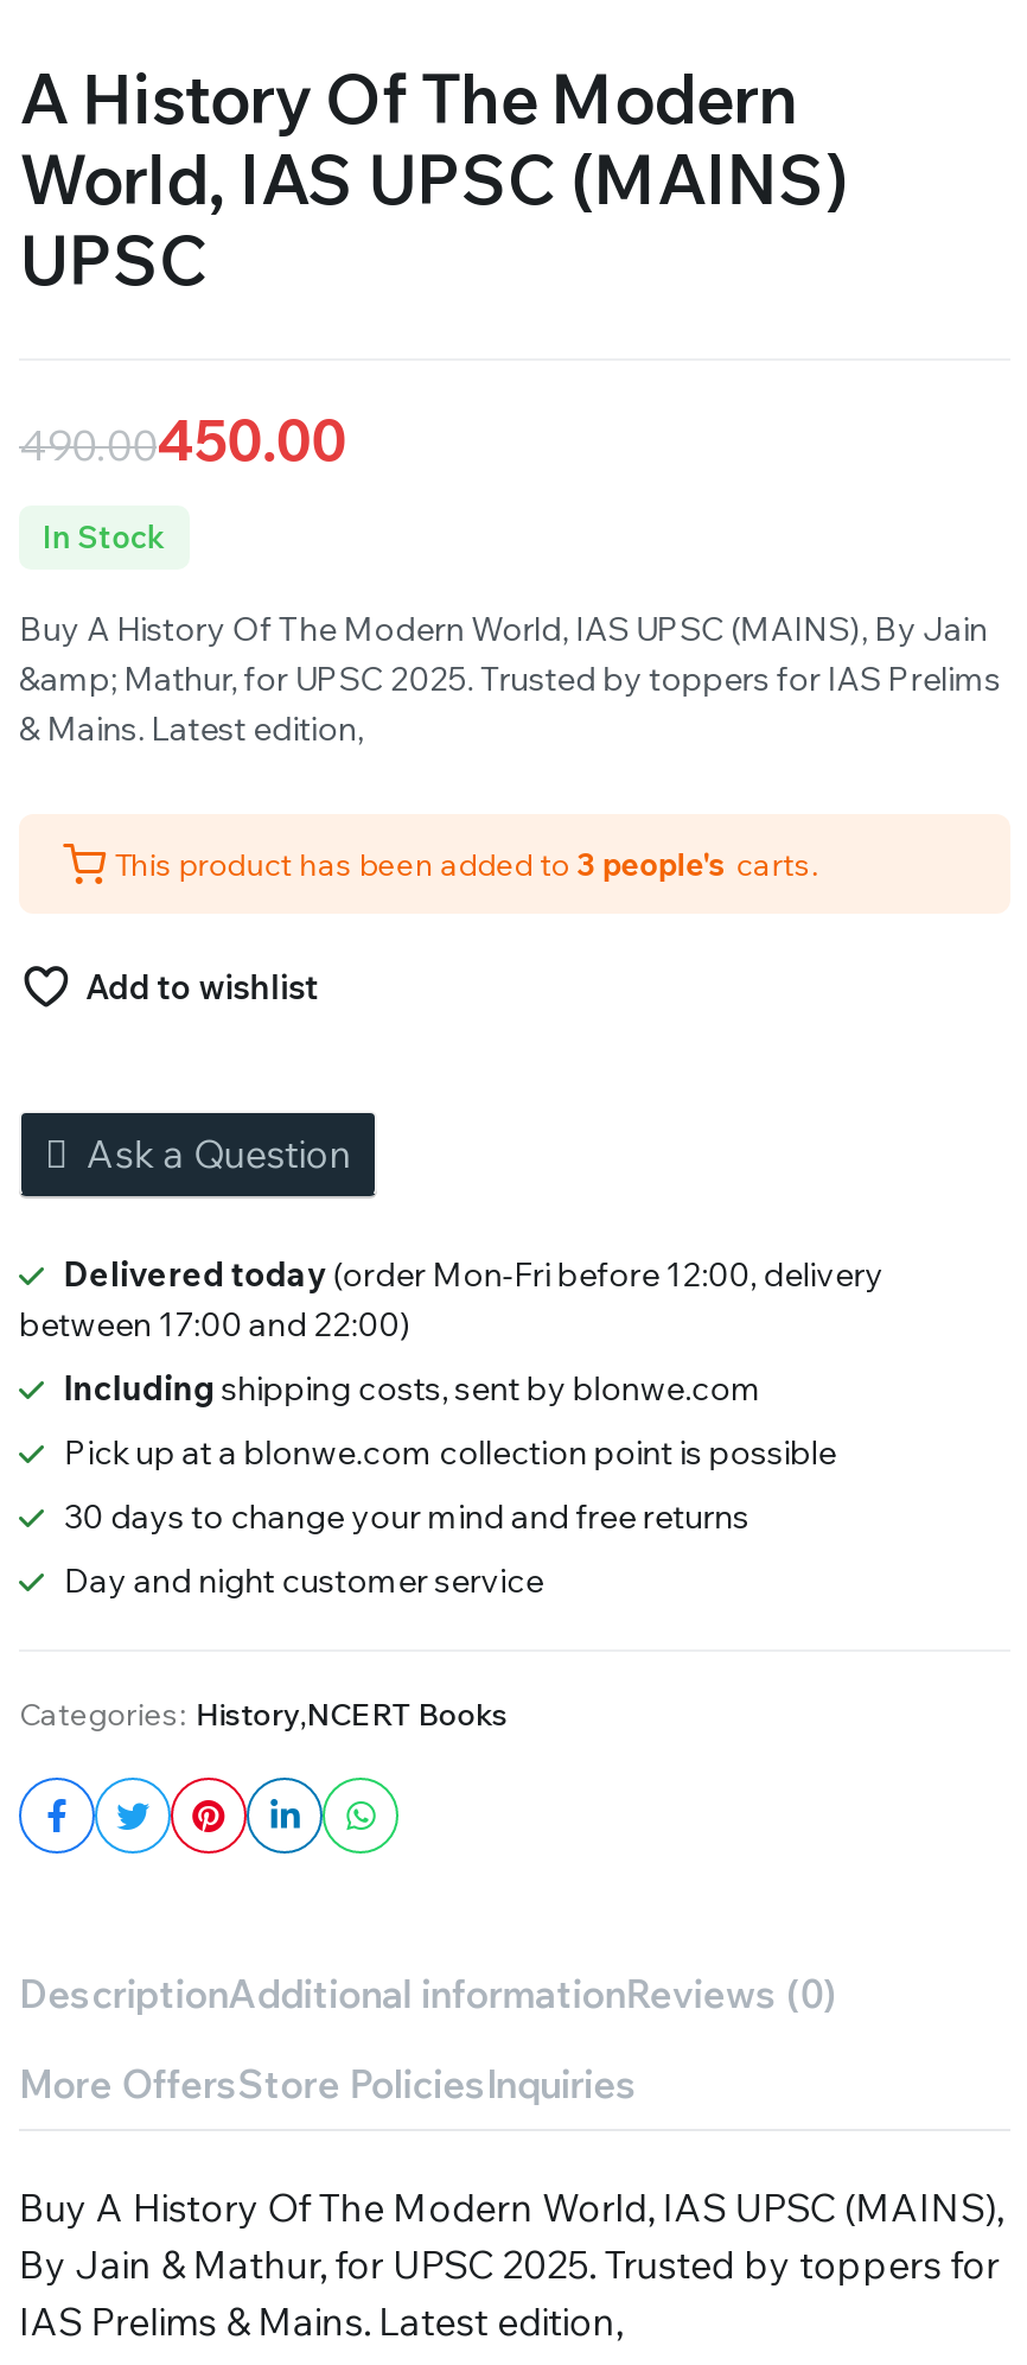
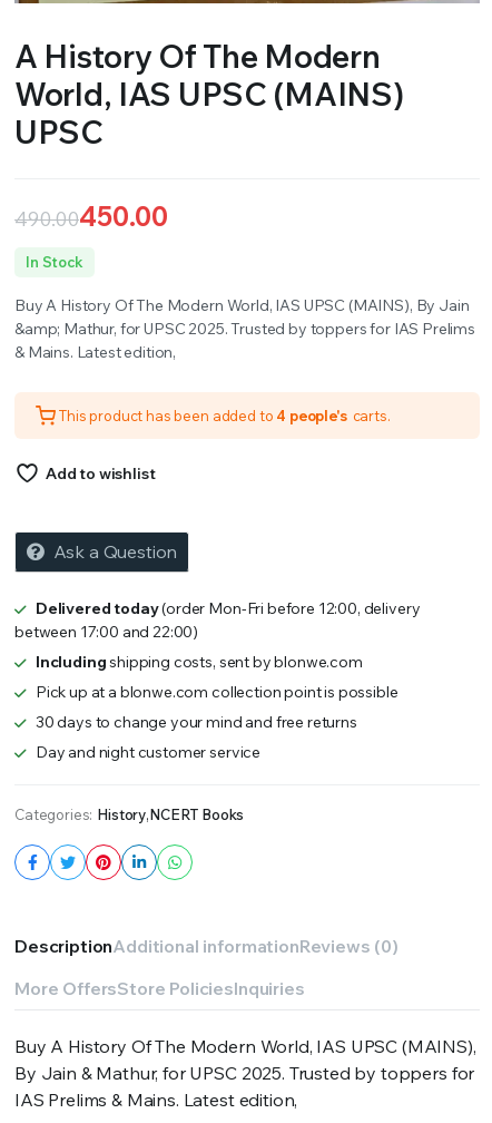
[114,844,818,882] This product has been added to 3 people's carts. -> [59,407,390,424] This product has been added to 4 people's carts.

